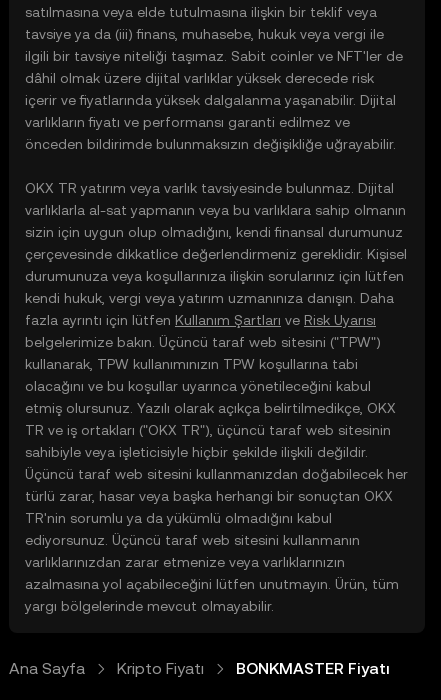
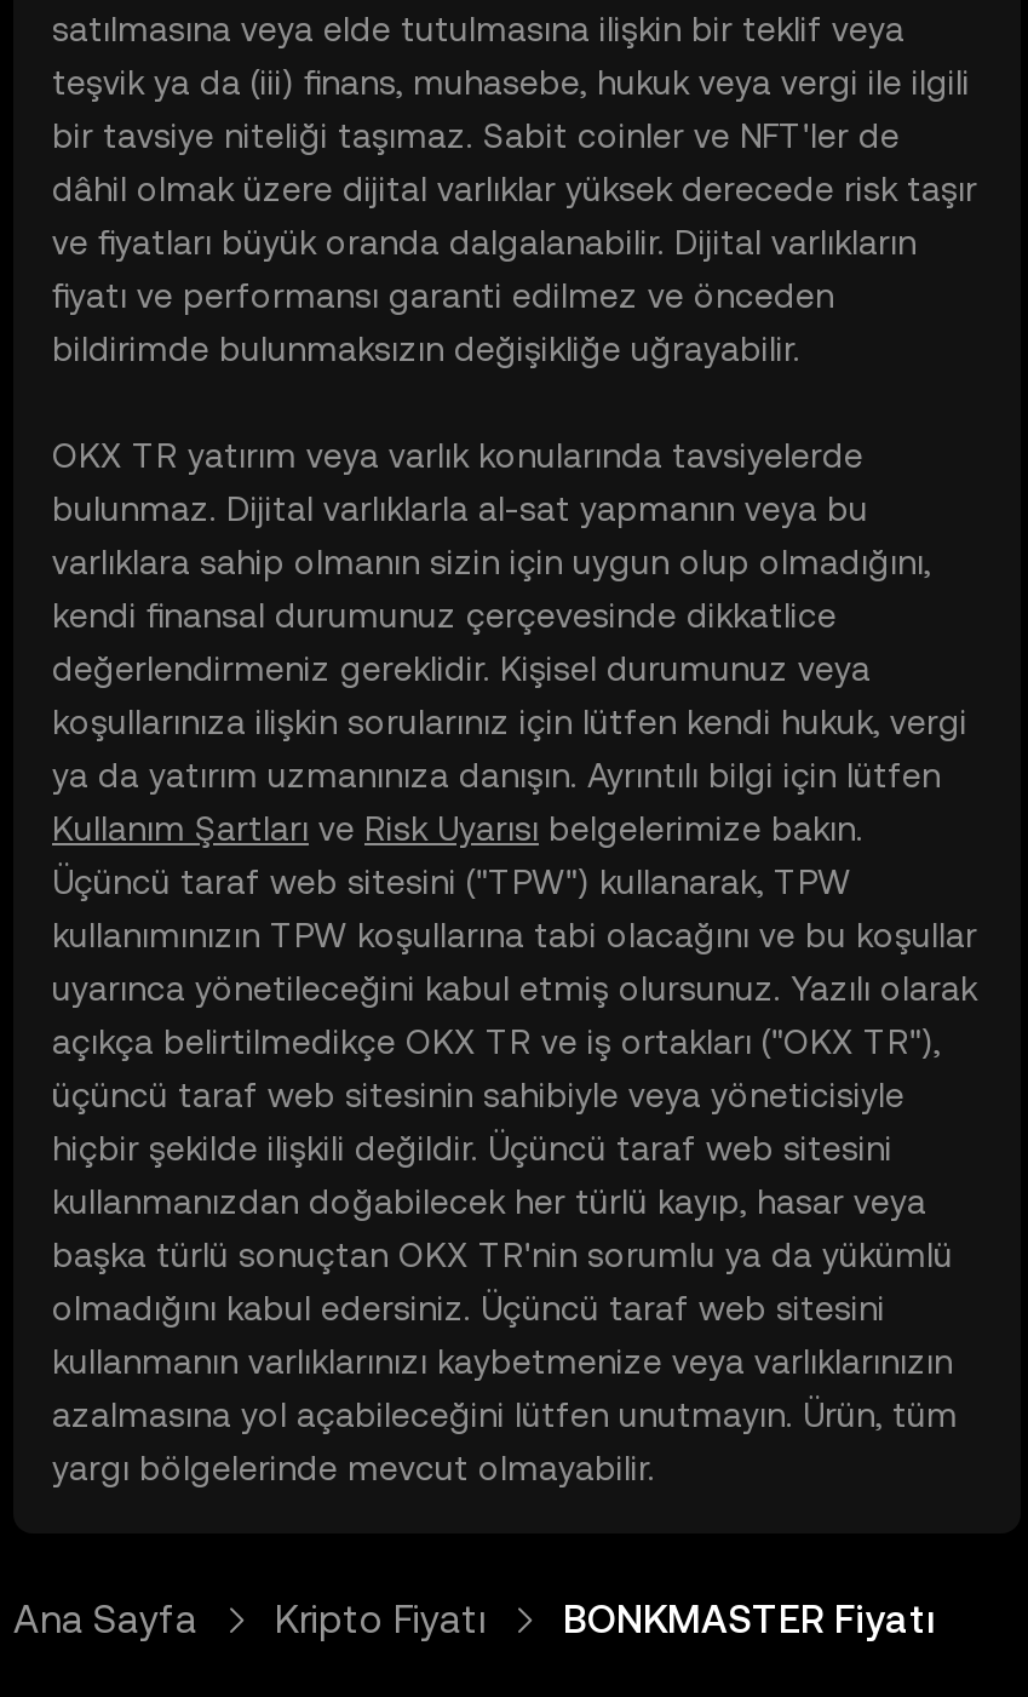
[25,26,403,152] tavsiye ya da (iii) finans, muhasebe, hukuk veya vergi ile | ilgili bir tavsiye niteliği taşımaz. Sabit coinler ve NFT'ler de | dâhil olmak üzere dijital varlıklar yüksek derecede risk | içerir ve fiyatlarında yüksek dalgalanma yaşanabilir. Dijital | varlıkların fiyatı ve performansı garanti edilmez ve | önceden bildirimde bulunmaksızın değişikliğe uğrayabilir. -> [52,63,977,368] teşvik ya da (iii) finans, muhasebe, hukuk veya vergi ile ilgili | bir tavsiye niteliği taşımaz. Sabit coinler ve NFT'ler de | dâhil olmak üzere dijital varlıklar yüksek derecede risk taşır | ve fiyatları büyük oranda dalgalanabilir. Dijital varlıkların | fiyatı ve performansı garanti edilmez ve önceden | bildirimde bulunmaksızın değişikliğe uğrayabilir.
[25,180,408,570] OKX TR yatırım veya varlık tavsiyesinde bulunmaz. Dijital | varlıklarla al-sat yapmanın veya bu varlıklara sahip olmanın | sizin için uygun olup olmadığını, kendi finansal durumunuz | çerçevesinde dikkatlice değerlendirmeniz gereklidir. Kişisel | durumunuza veya koşullarınıza ilişkin sorularınız için lütfen | kendi hukuk, vergi veya yatırım uzmanınıza danışın. Daha | fazla ayrıntı için lütfen Kullanım Şartları ve Risk Uyarısı | belgelerimize bakın. Üçüncü taraf web sitesini ("TPW") | kullanarak, TPW kullanımınızın TPW koşullarına tabi | olacağını ve bu koşullar uyarınca yönetileceğini kabul | etmiş olursunuz. Yazılı olarak açıkça belirtilmedikçe, OKX | TR ve iş ortakları ("OKX TR"), üçüncü taraf web sitesinin | sahibiyle veya işleticisiyle hiçbir şekilde ilişkili değildir. | Üçüncü taraf web sitesini kullanmanızdan doğabilecek her | türlü zarar, hasar veya başka herhangi bir sonuçtan OKX | TR'nin sorumlu ya da yükümlü olmadığını kabul | ediyorsunuz. Üçüncü taraf web sitesini kullanmanın | varlıklarınızdan zarar etmenize veya varlıklarınızın -> [52,436,977,1381] OKX TR yatırım veya varlık konularında tavsiyelerde | bulunmaz. Dijital varlıklarla al-sat yapmanın veya bu | varlıklara sahip olmanın sizin için uygun olup olmadığını, | kendi finansal durumunuz çerçevesinde dikkatlice | değerlendirmeniz gereklidir. Kişisel durumunuz veya | koşullarınıza ilişkin sorularınız için lütfen kendi hukuk, vergi | ya da yatırım uzmanınıza danışın. Ayrıntılı bilgi için lütfen | Kullanım Şartları ve Risk Uyarısı belgelerimize bakın. | Üçüncü taraf web sitesini ("TPW") kullanarak, TPW | kullanımınızın TPW koşullarına tabi olacağını ve bu koşullar | uyarınca yönetileceğini kabul etmiş olursunuz. Yazılı olarak | açıkça belirtilmedikçe OKX TR ve iş ortakları ("OKX TR"), | üçüncü taraf web sitesinin sahibiyle veya yöneticisiyle | hiçbir şekilde ilişkili değildir. Üçüncü taraf web sitesini | kullanmanızdan doğabilecek her türlü kayıp, hasar veya | başka türlü sonuçtan OKX TR'nin sorumlu ya da yükümlü | olmadığını kabul edersiniz. Üçüncü taraf web sitesini | kullanmanın varlıklarınızı kaybetmenize veya varlıklarınızın

